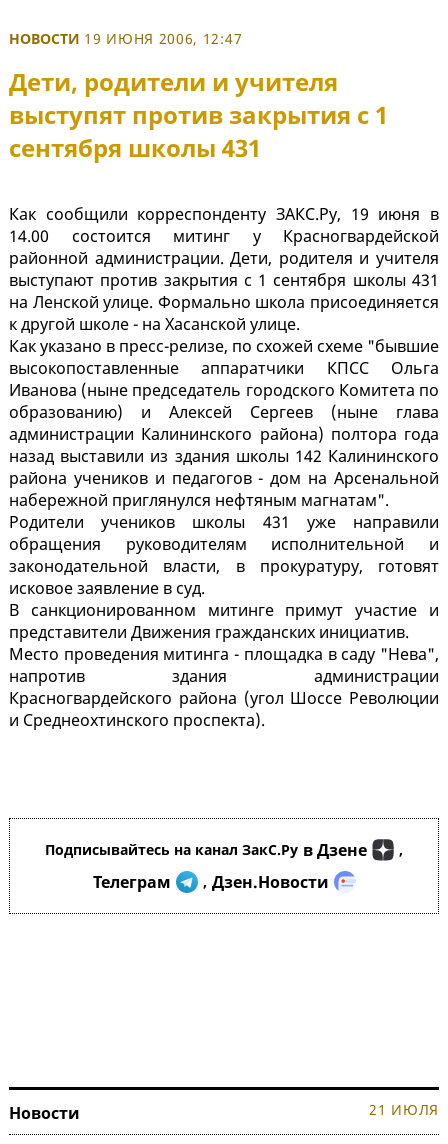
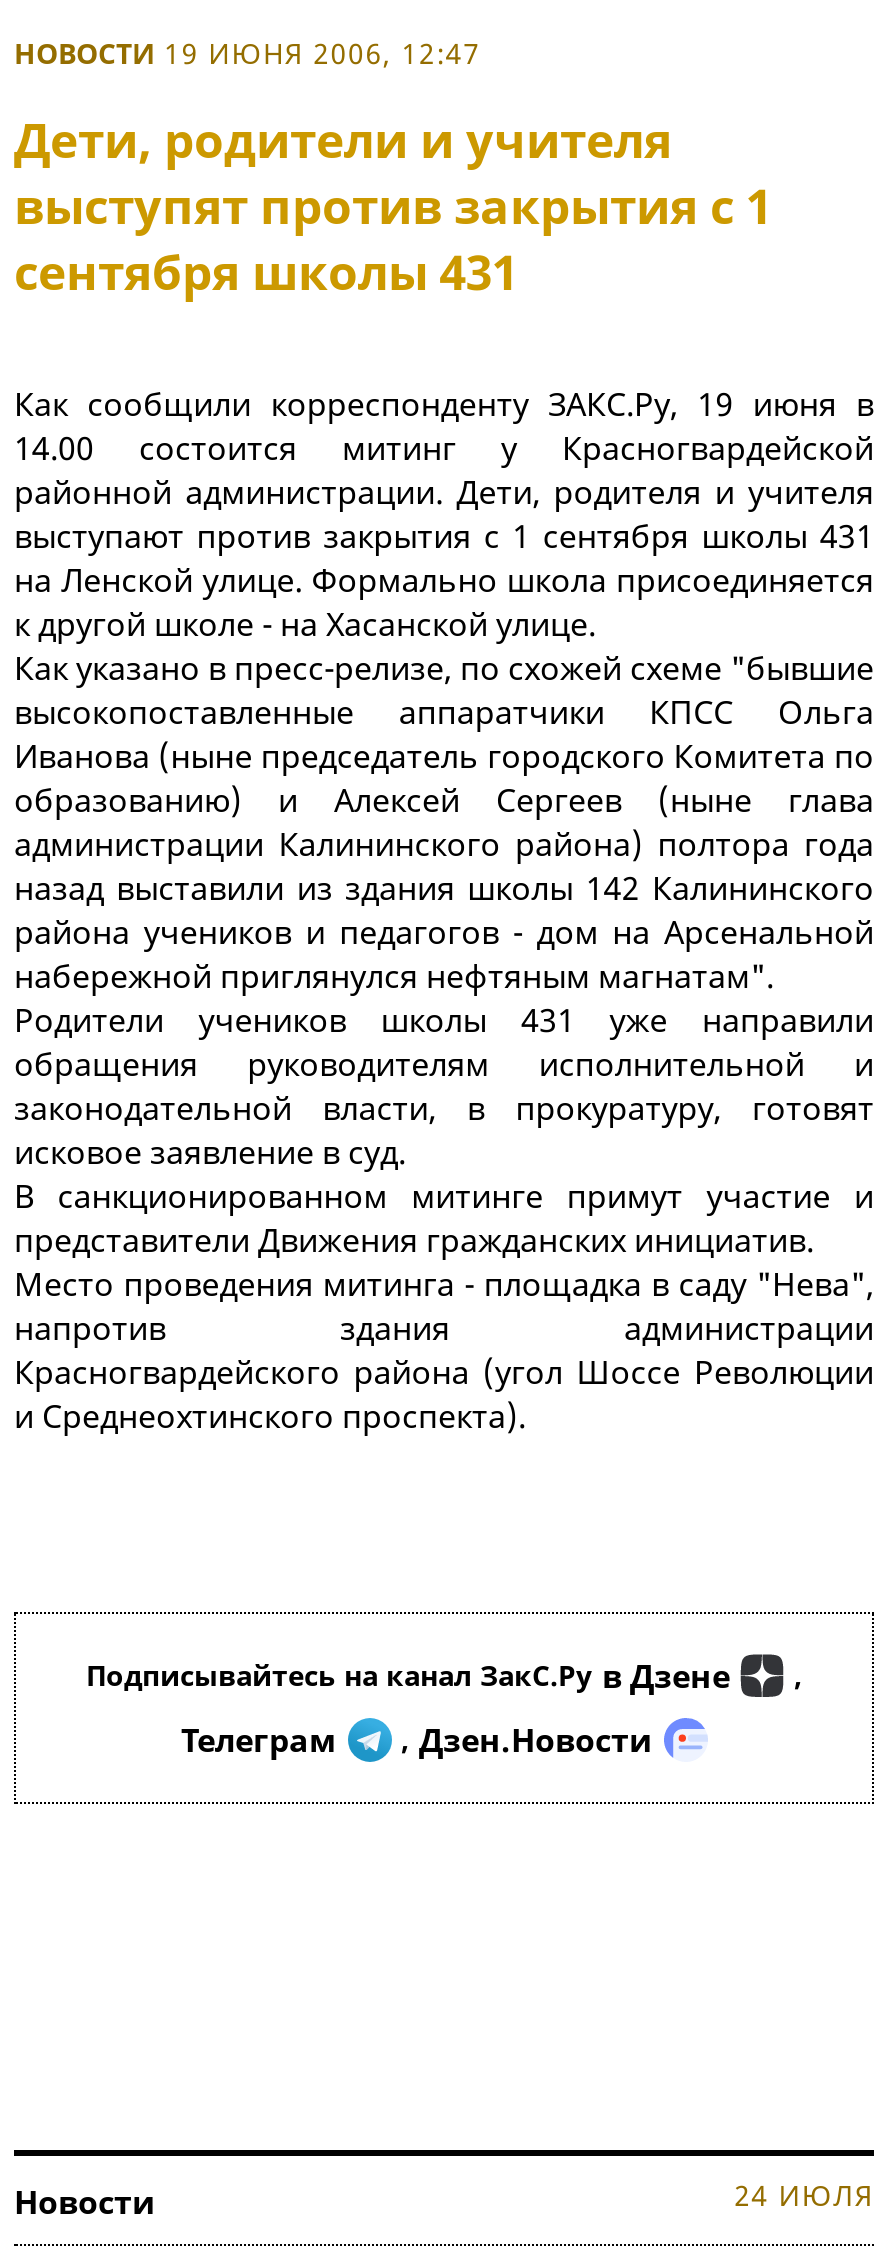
[369,1100,439,1119] 21 ИЮЛЯ -> [734,2176,874,2214] 24 ИЮЛЯ

